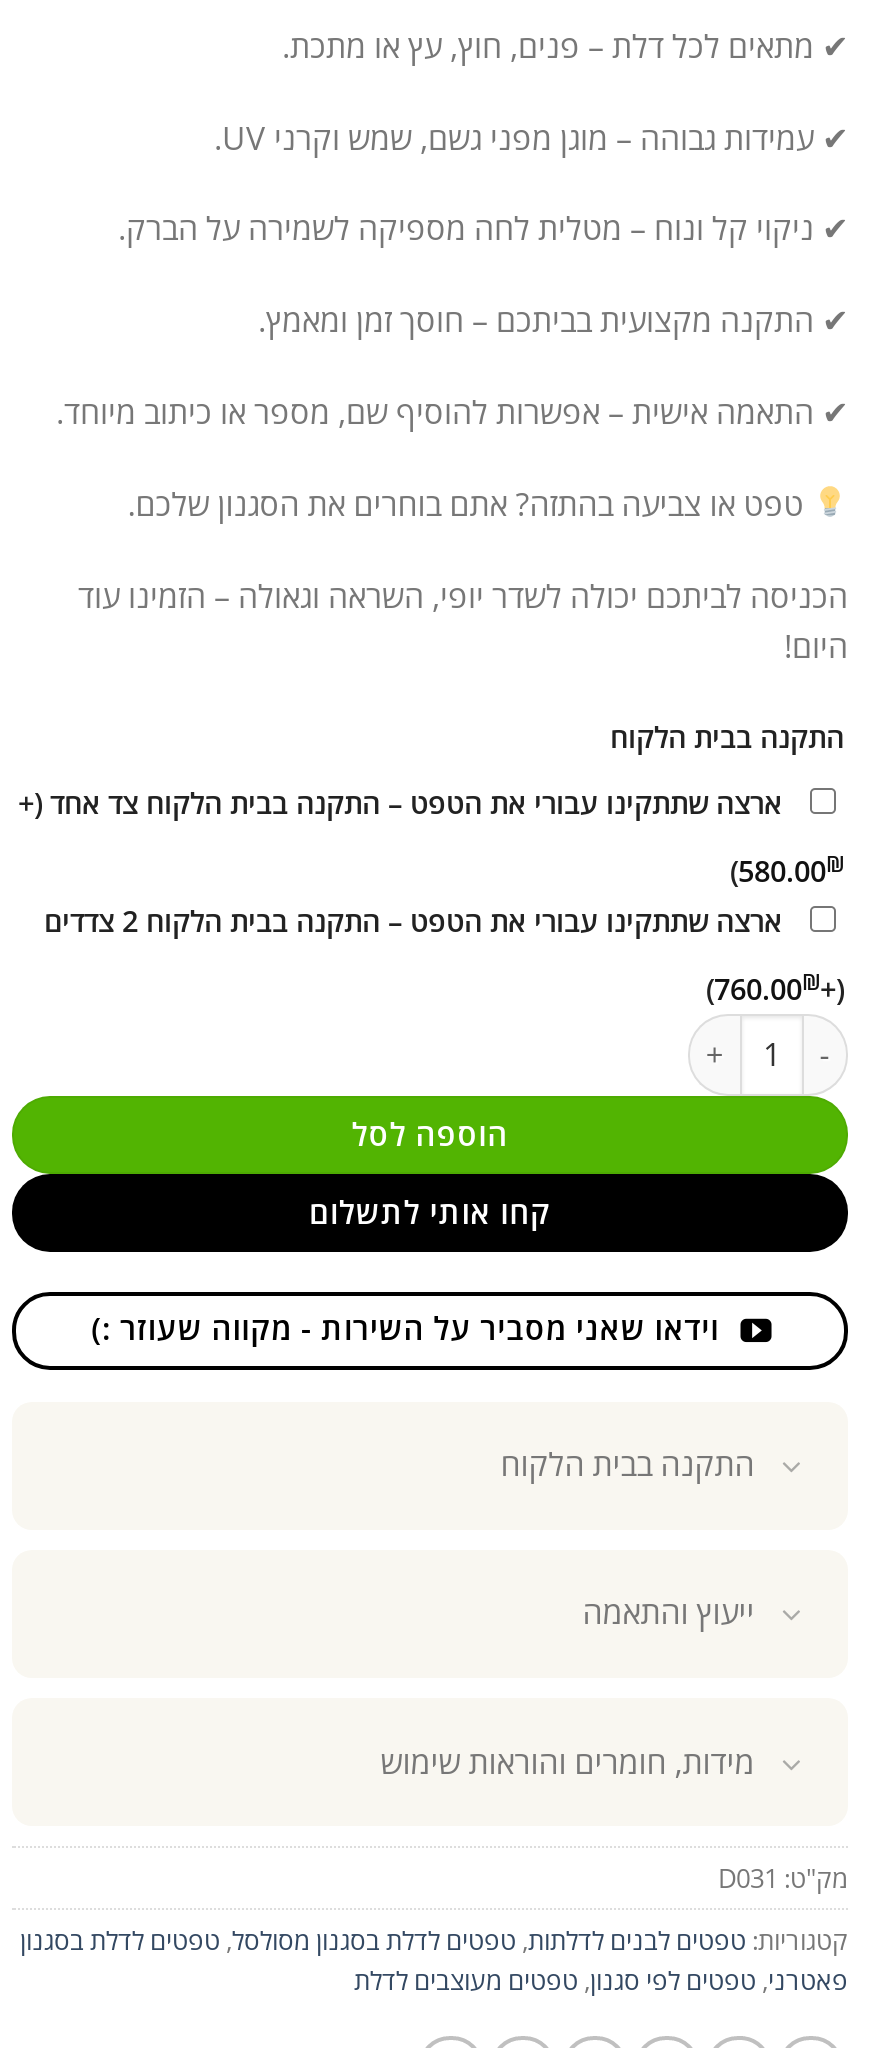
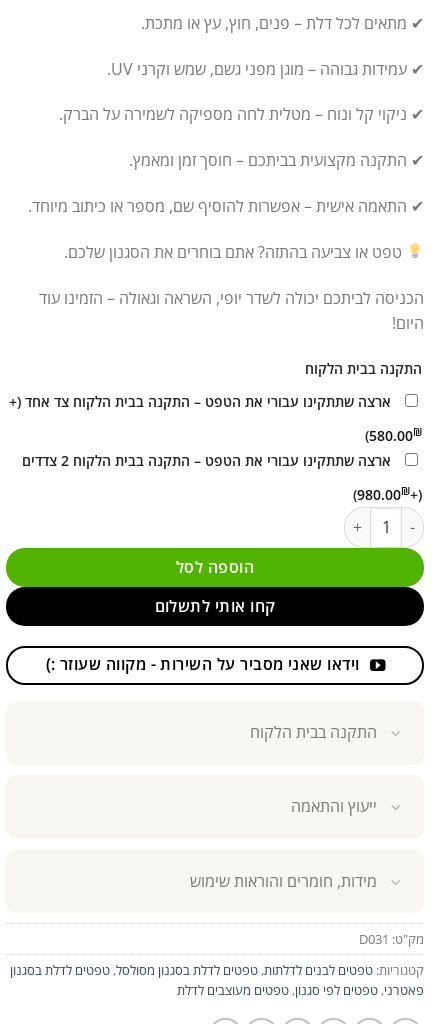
[714,971,802,1009] 760.00 -> [357,485,401,504] 980.00

